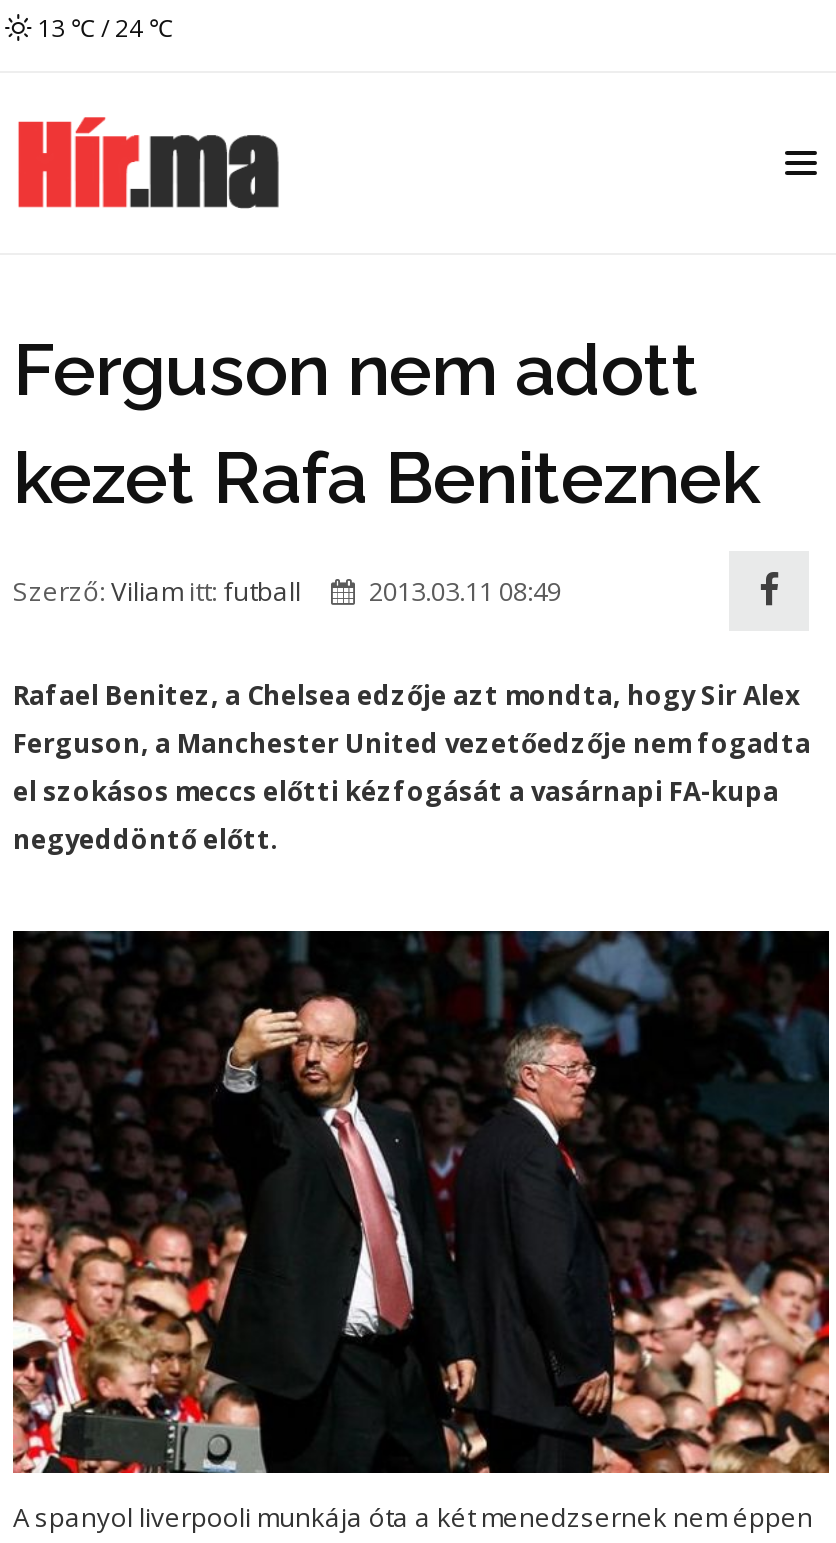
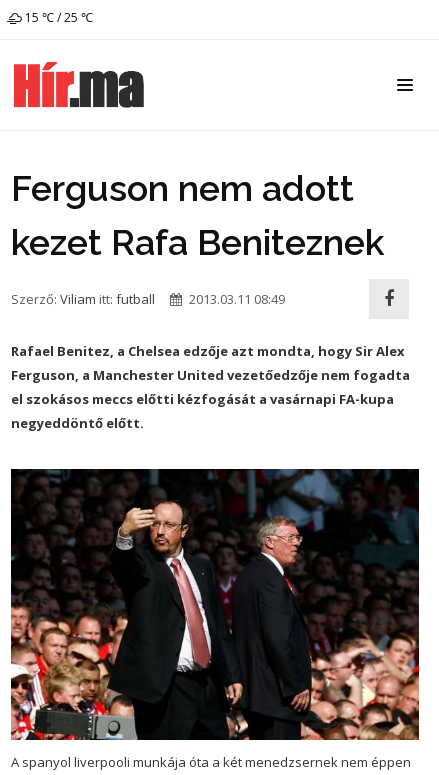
[31,11,173,45] 13 ℃ / 24 ℃ -> [22,9,93,26] 15 ℃ / 25 ℃

